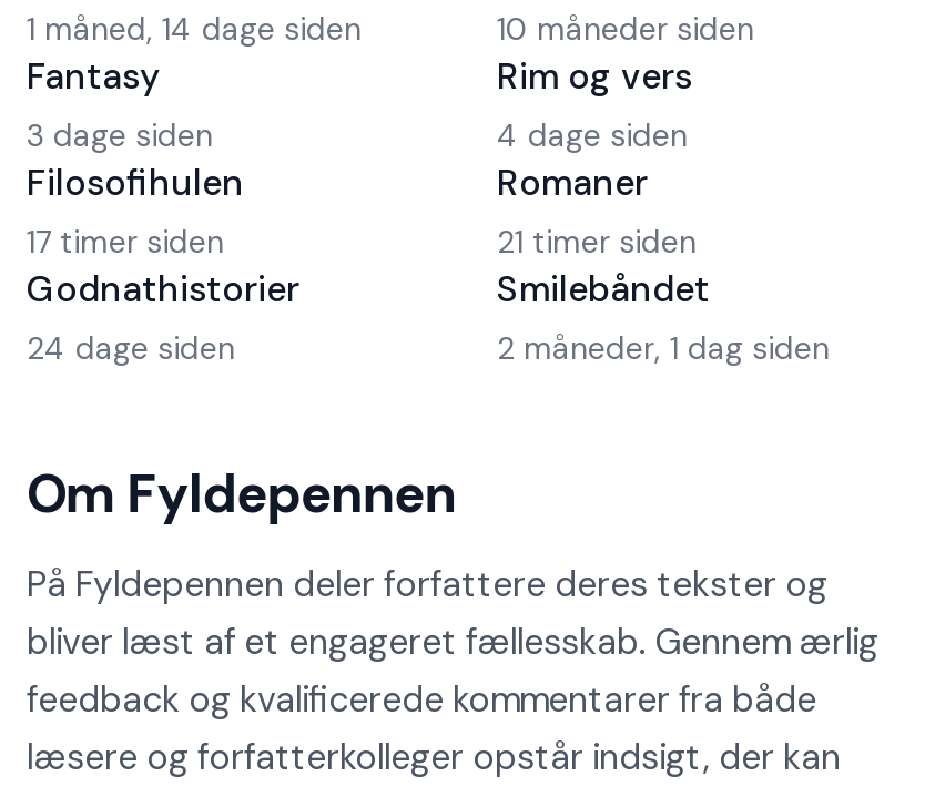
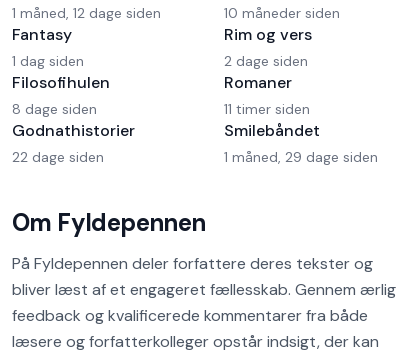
[27,9,362,49] 1 måned, 14 dage siden -> [12,4,161,22] 1 måned, 12 dage siden
[27,115,213,155] 3 dage siden -> [12,52,84,70] 1 dag siden
[497,115,688,155] 4 dage siden -> [224,52,308,70] 2 dage siden
[27,222,224,262] 17 timer siden -> [12,100,97,118] 8 dage siden
[497,222,697,262] 21 timer siden -> [224,100,310,118] 11 timer siden
[27,328,235,368] 24 dage siden -> [12,148,104,166] 22 dage siden
[497,328,830,368] 2 måneder, 1 dag siden -> [224,148,378,166] 1 måned, 29 dage siden

